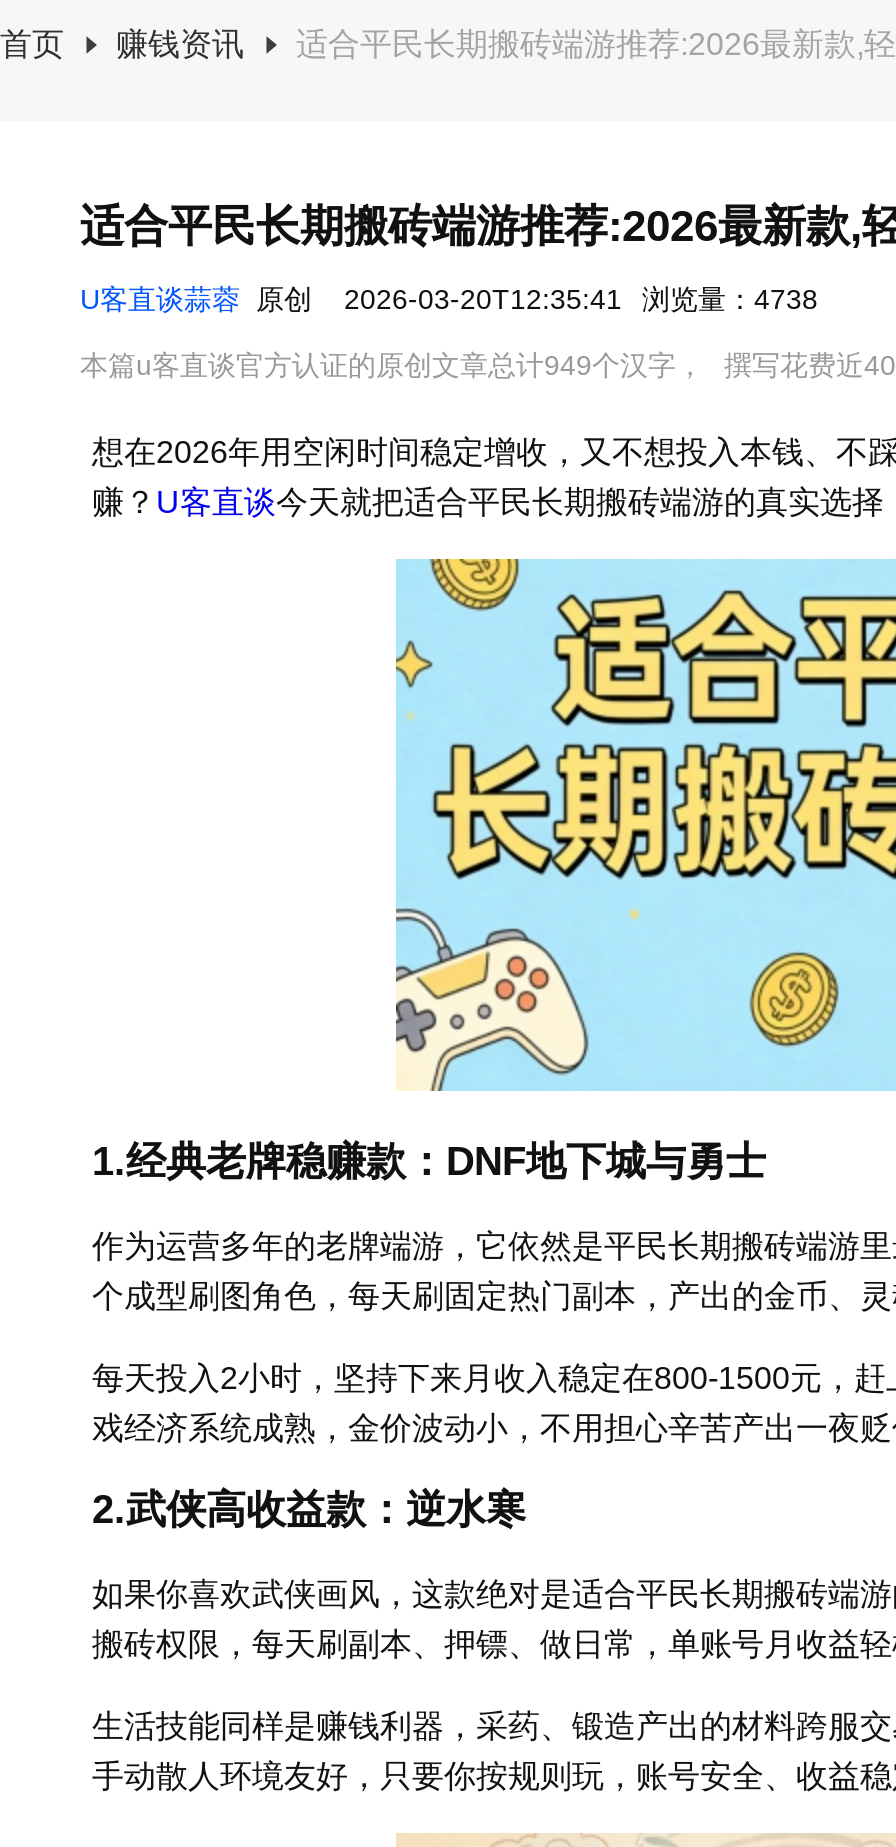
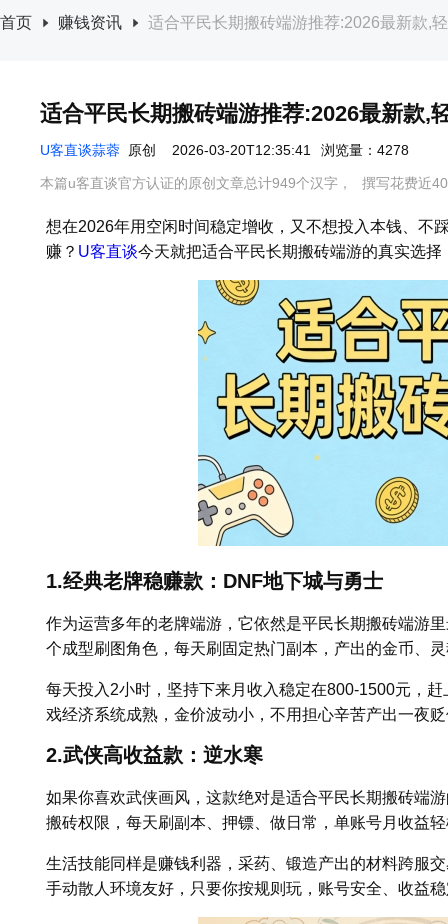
[80,282,818,314] U客直谈蒜蓉 原创 2026-03-20T12:35:41 浏览量：4738 -> [40,141,409,157] U客直谈蒜蓉 原创 2026-03-20T12:35:41 浏览量：4278

